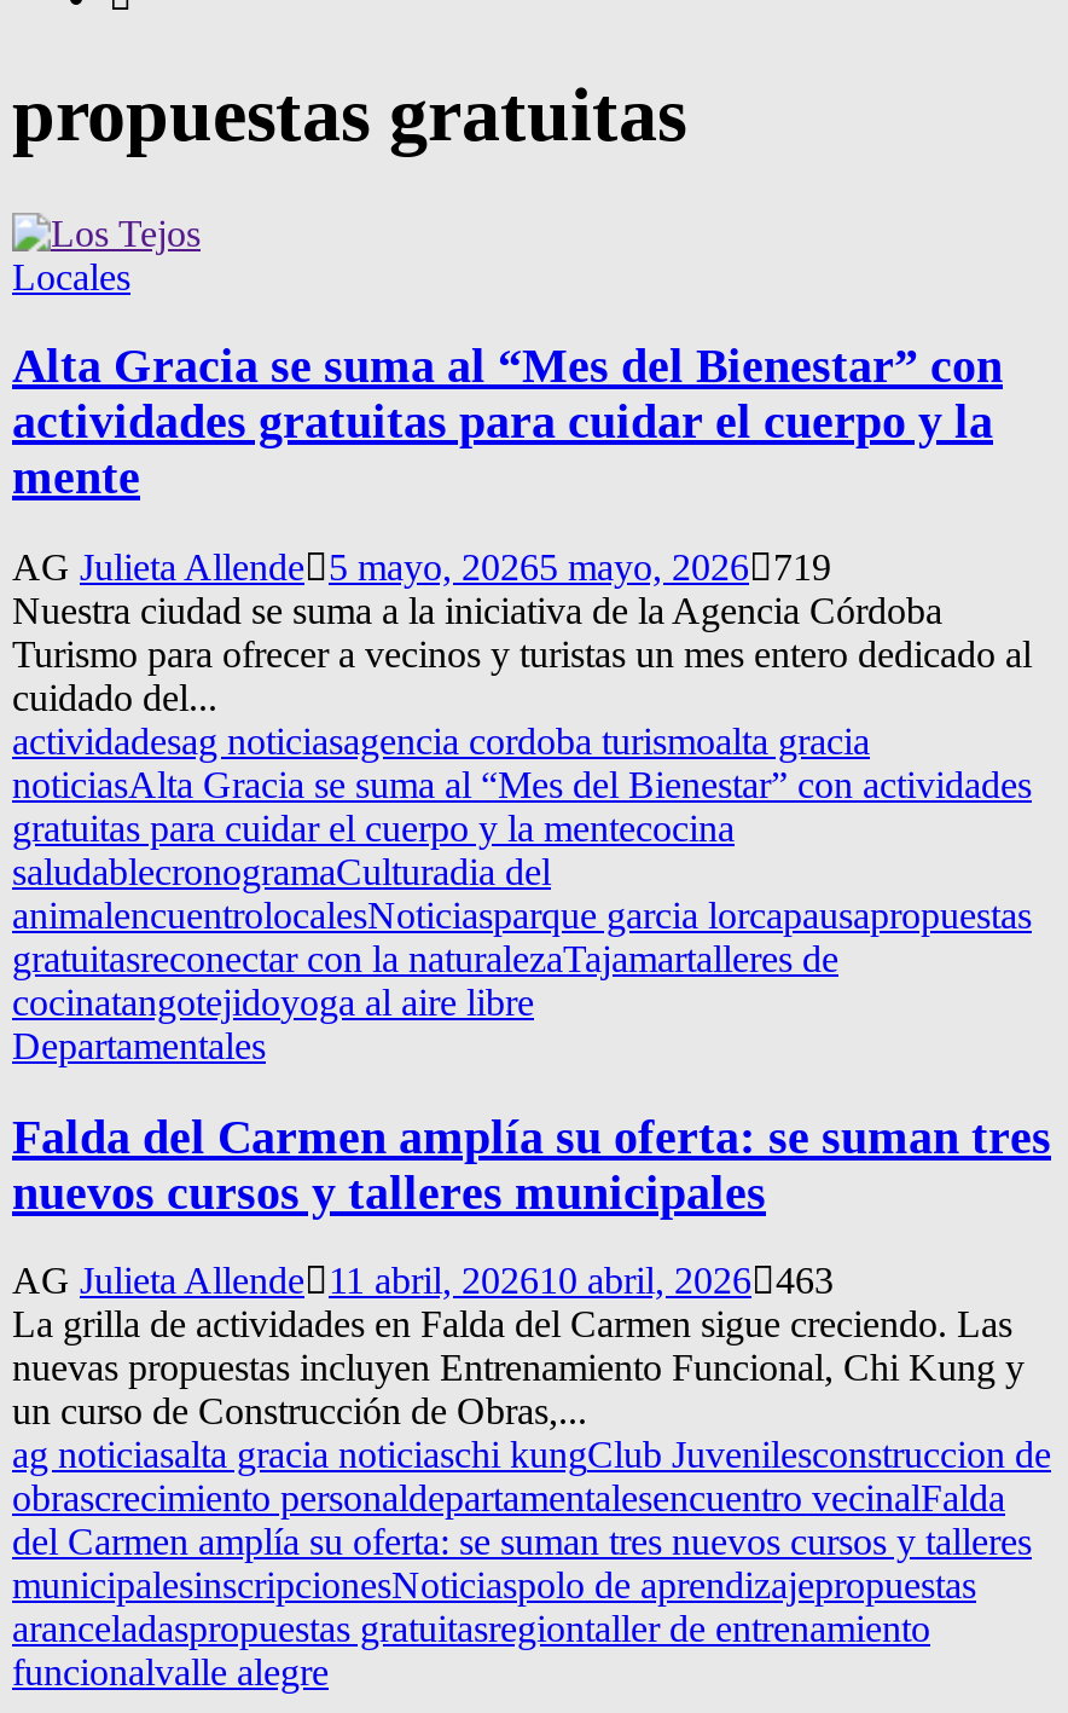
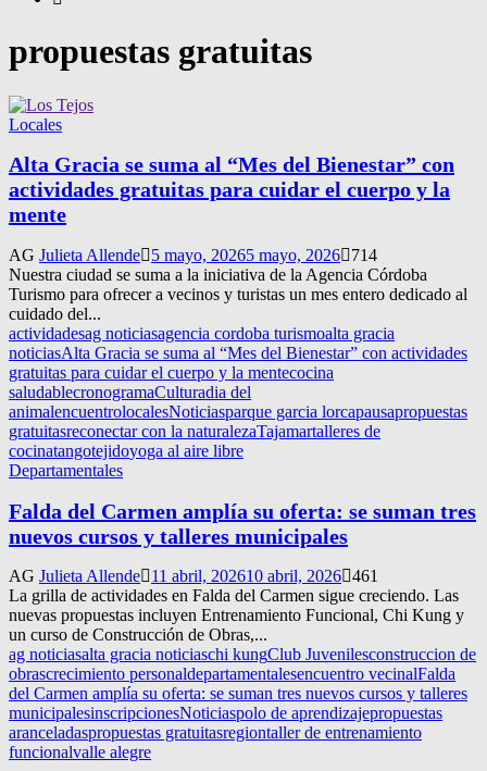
[12,546,831,588] AG Julieta Allende 5 mayo, 20265 mayo, 2026 719 -> [9,246,377,264] AG Julieta Allende 5 mayo, 20265 mayo, 2026 714
[12,1260,834,1301] AG Julieta Allende 11 abril, 202610 abril, 2026 463 -> [9,567,378,585] AG Julieta Allende 11 abril, 202610 abril, 2026 461

